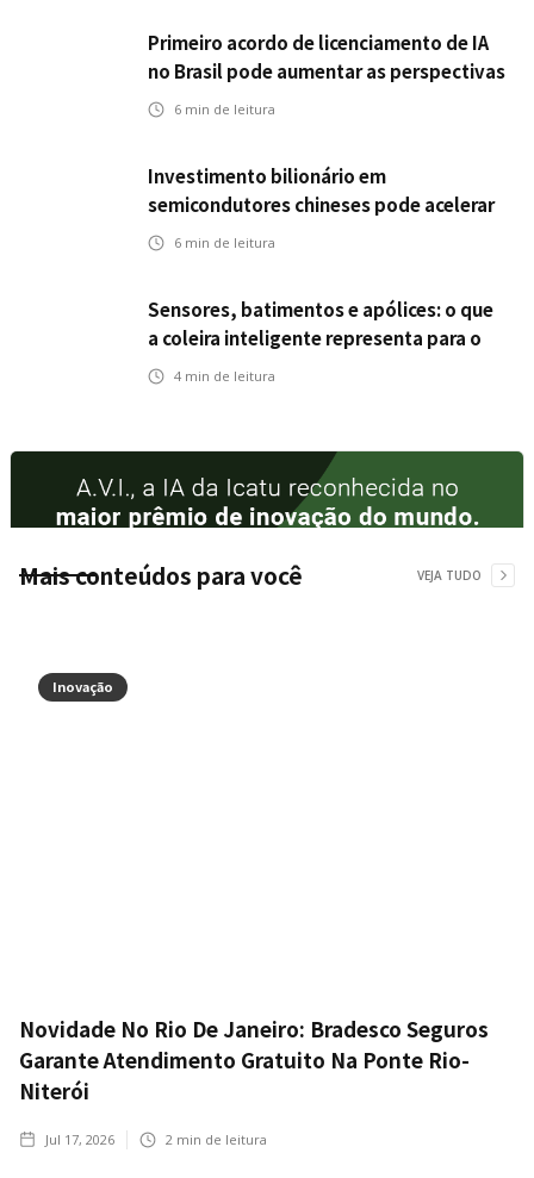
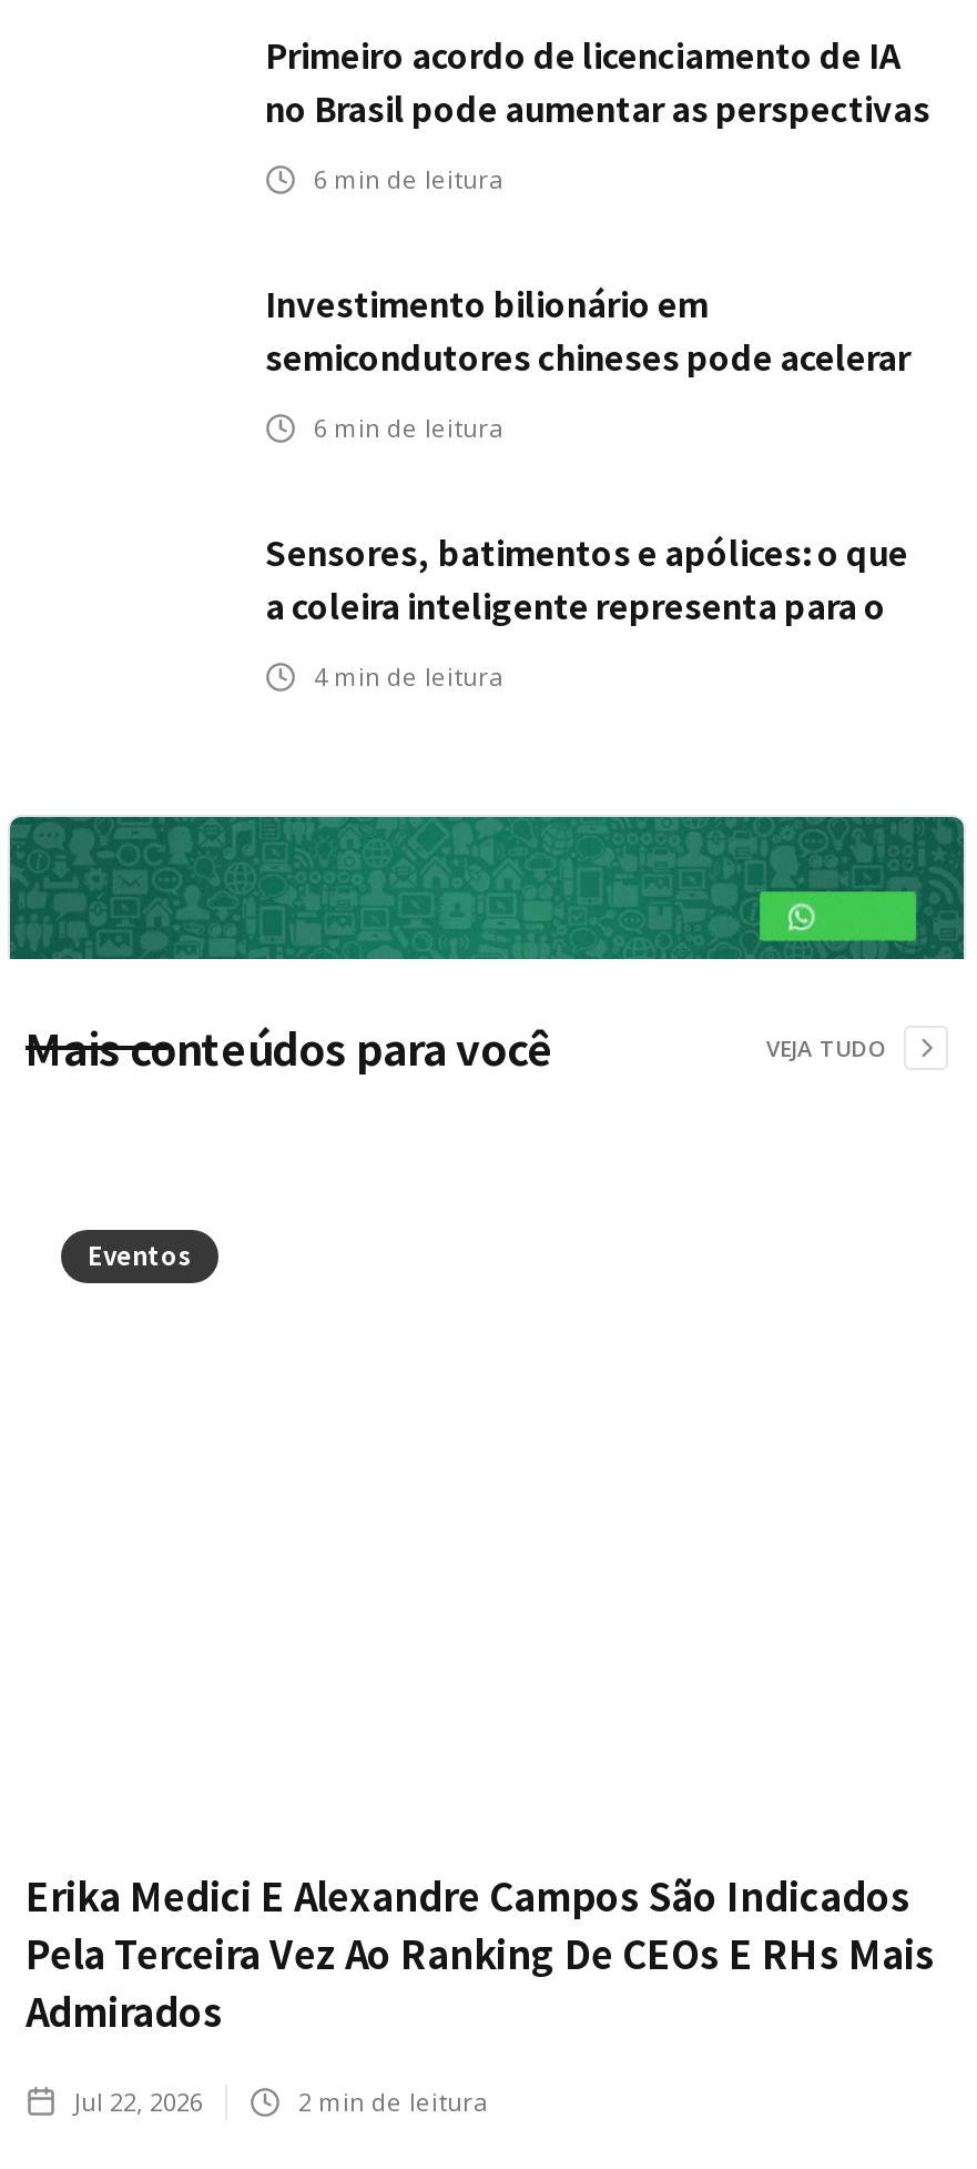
[11,450,523,529] [image] -> [10,815,964,961] [image]
[52,676,113,695] Inovação -> [88,1236,192,1271] Eventos
[19,1014,489,1106] Novidade No Rio De Janeiro: Bradesco Seguros | Garante Atendimento Gratuito Na Ponte Rio- | Niterói -> [26,1866,935,2037] Erika Medici E Alexandre Campos São Indicados | Pela Terceira Vez Ao Ranking De CEOs E RHs Mais | Admirados
[45,1131,114,1149] Jul 17, 2026 -> [74,2083,203,2117] Jul 22, 2026

